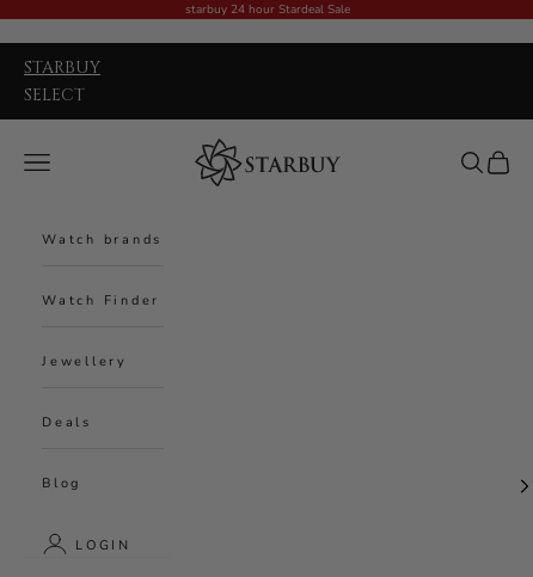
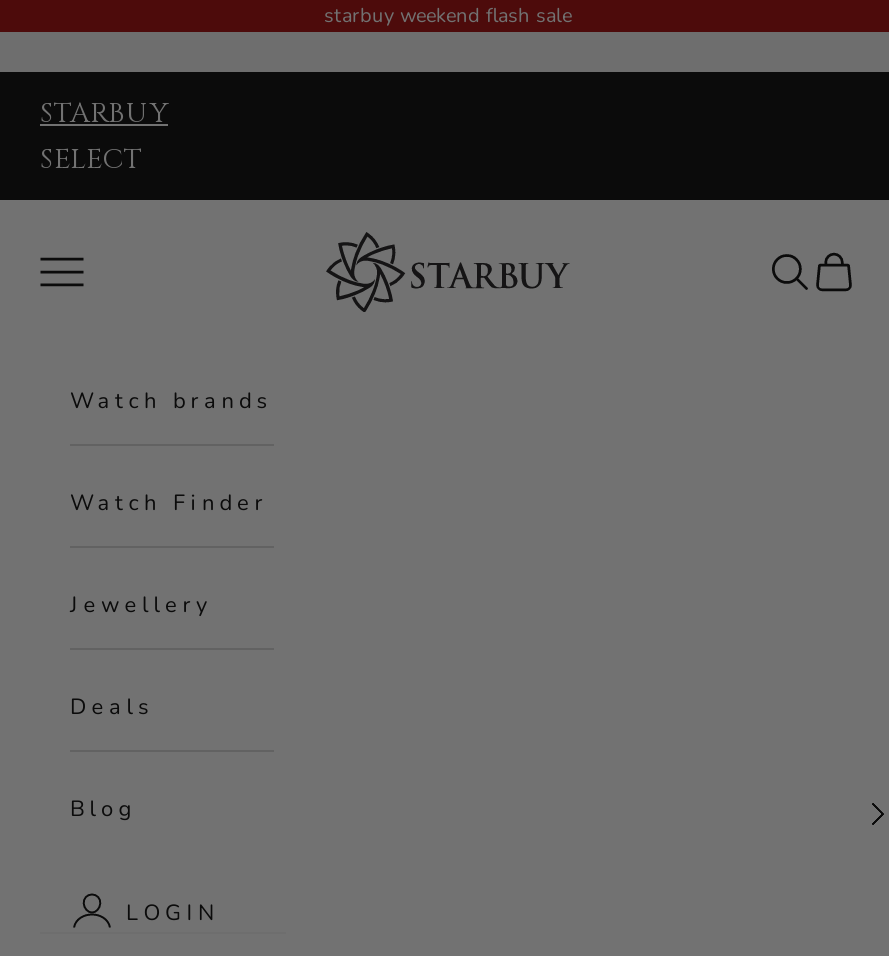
[185,1,350,18] starbuy 24 hour Stardeal Sale -> [324,2,572,30] starbuy weekend flash sale

